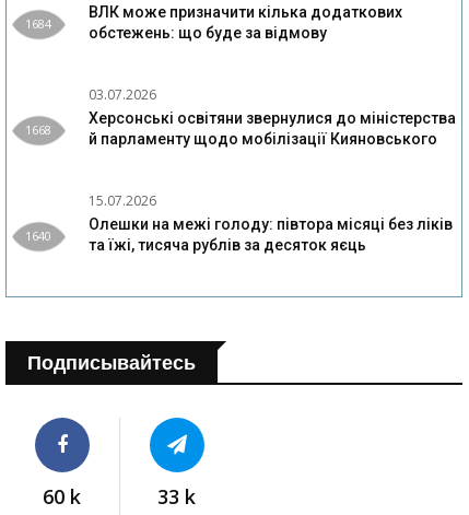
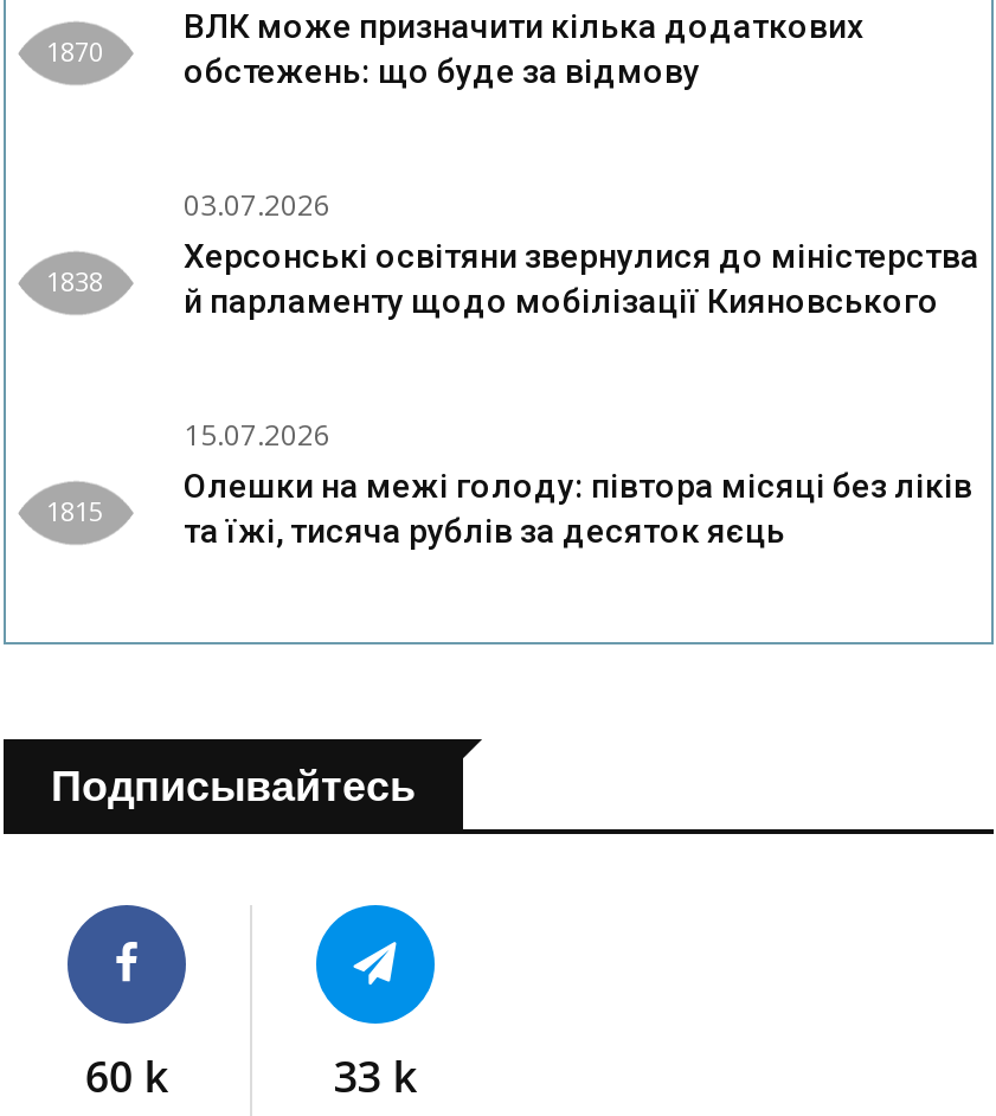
[25,15,51,31] 1684 -> [46,32,103,68] 1870
[25,121,51,137] 1668 -> [46,262,103,298] 1838
[25,227,51,244] 1640 -> [46,492,103,528] 1815

